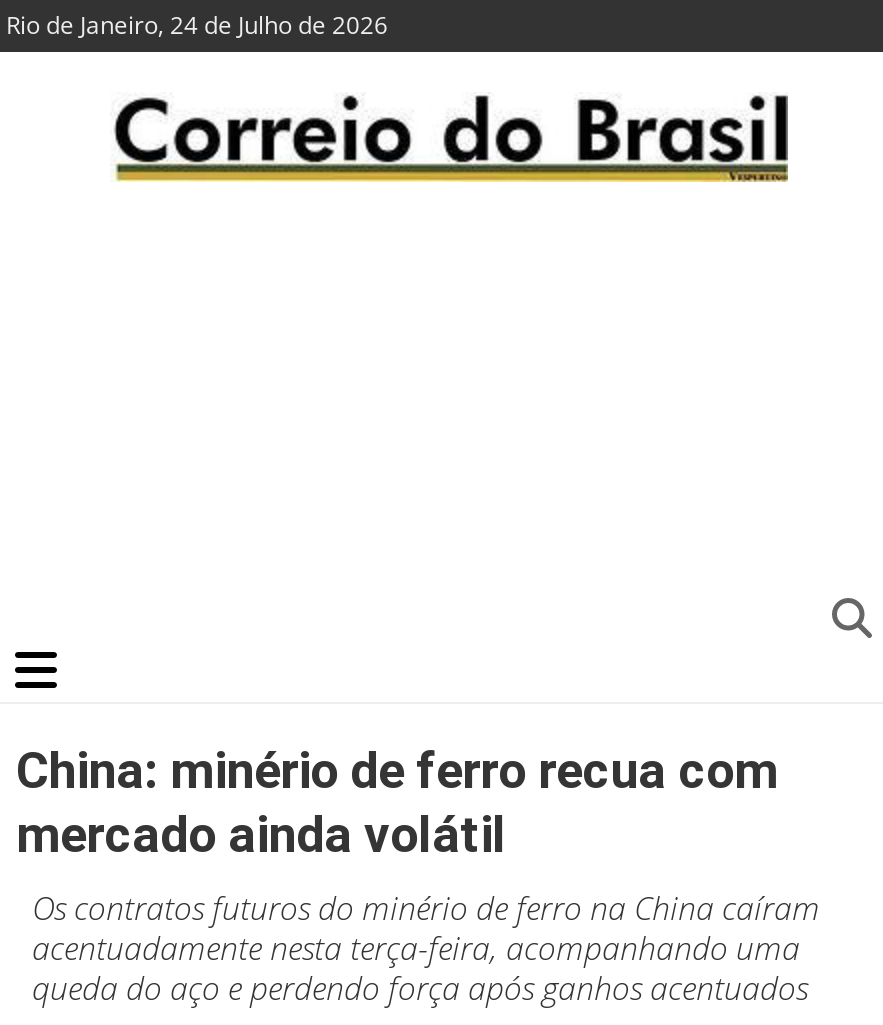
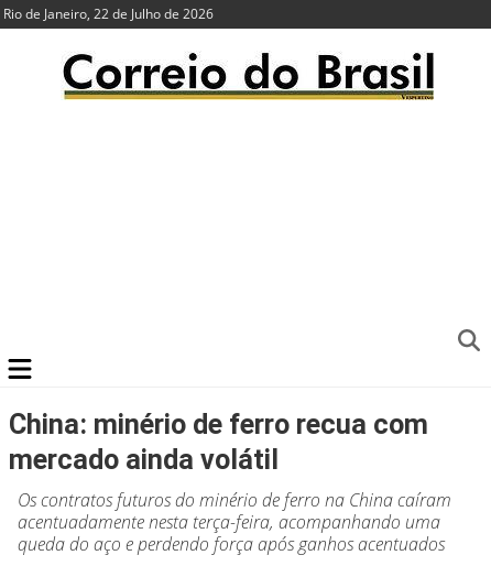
[6,8,388,42] Rio de Janeiro, 24 de Julho de 2026 -> [3,4,214,23] Rio de Janeiro, 22 de Julho de 2026

